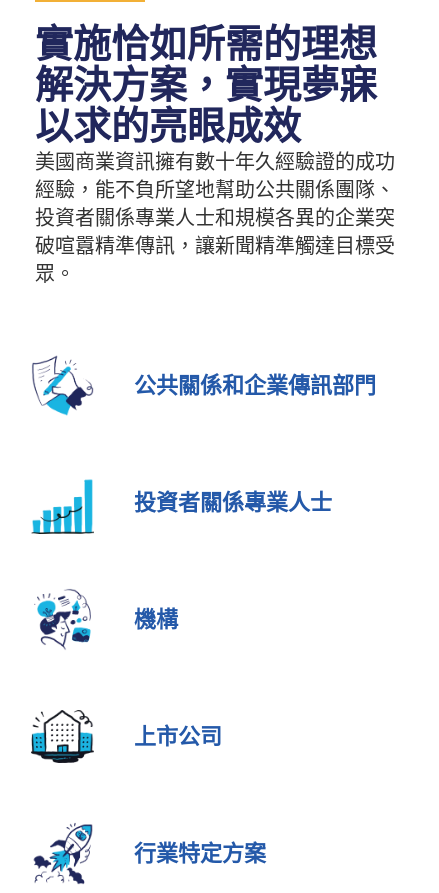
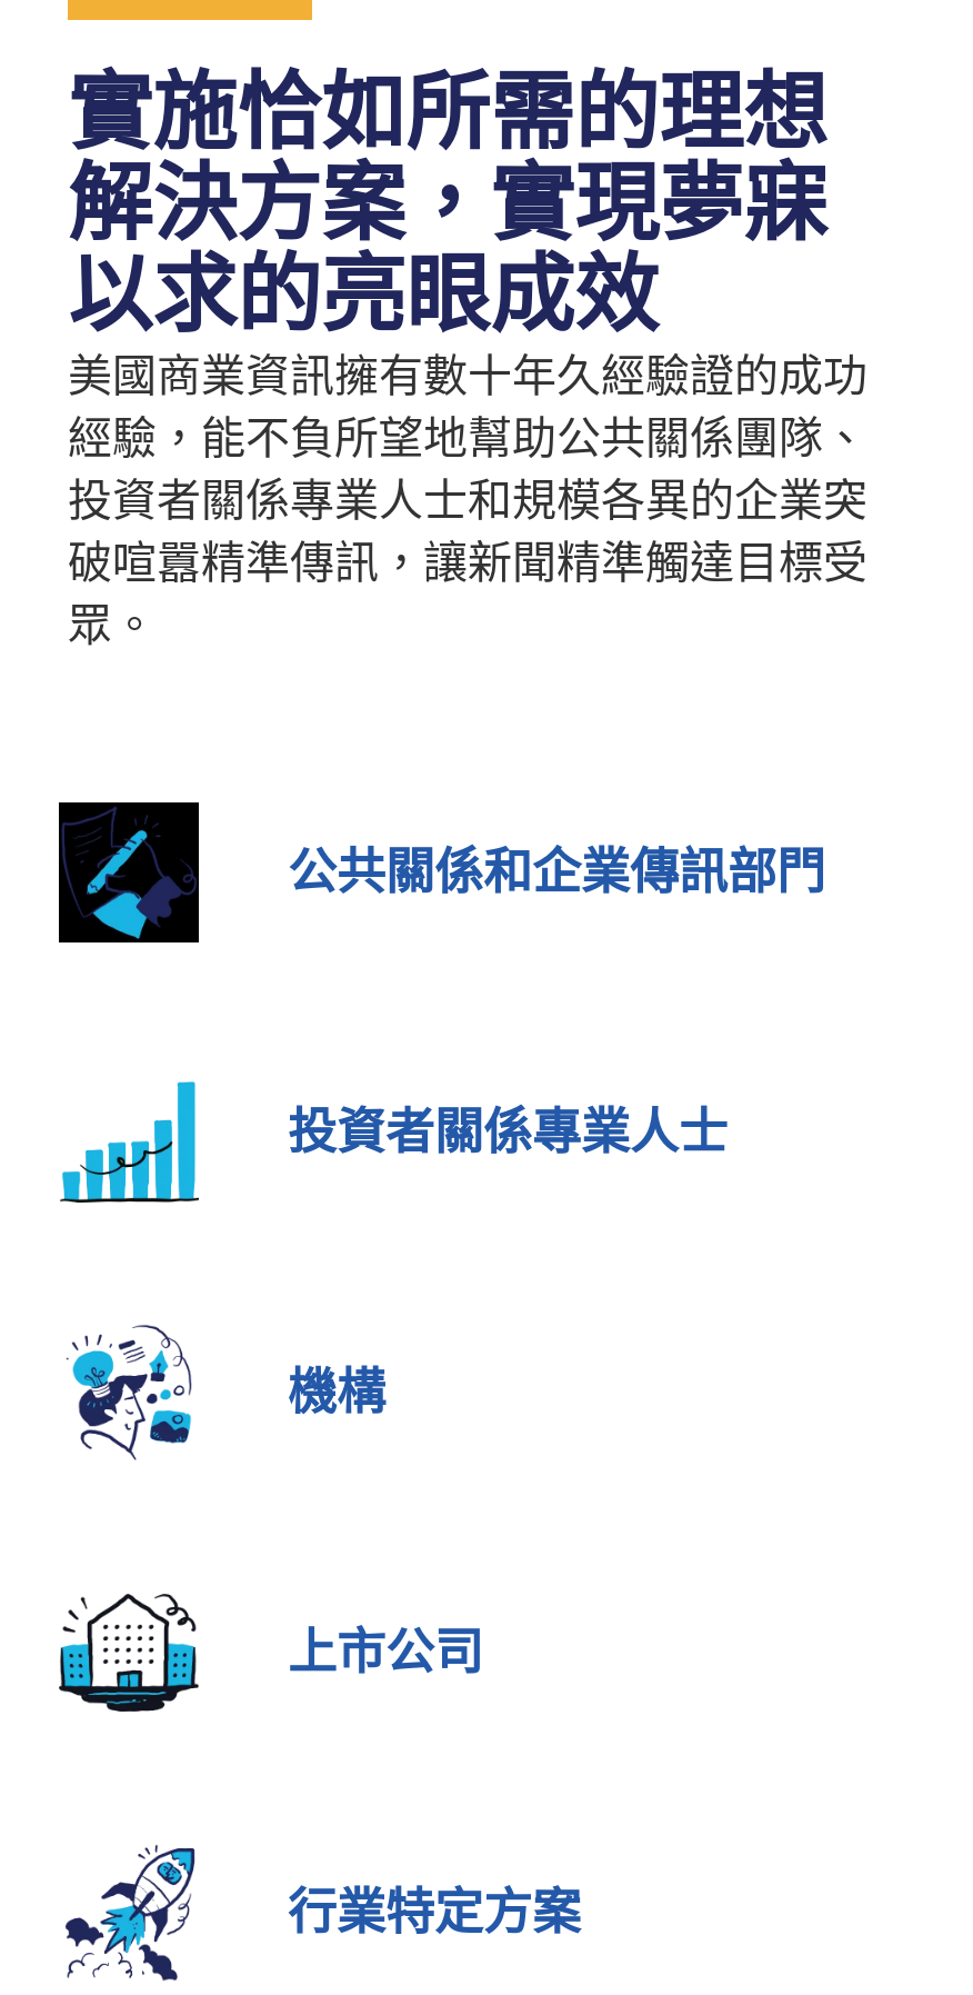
[31,354,94,417] [image] -> [57,800,201,945] [image]

